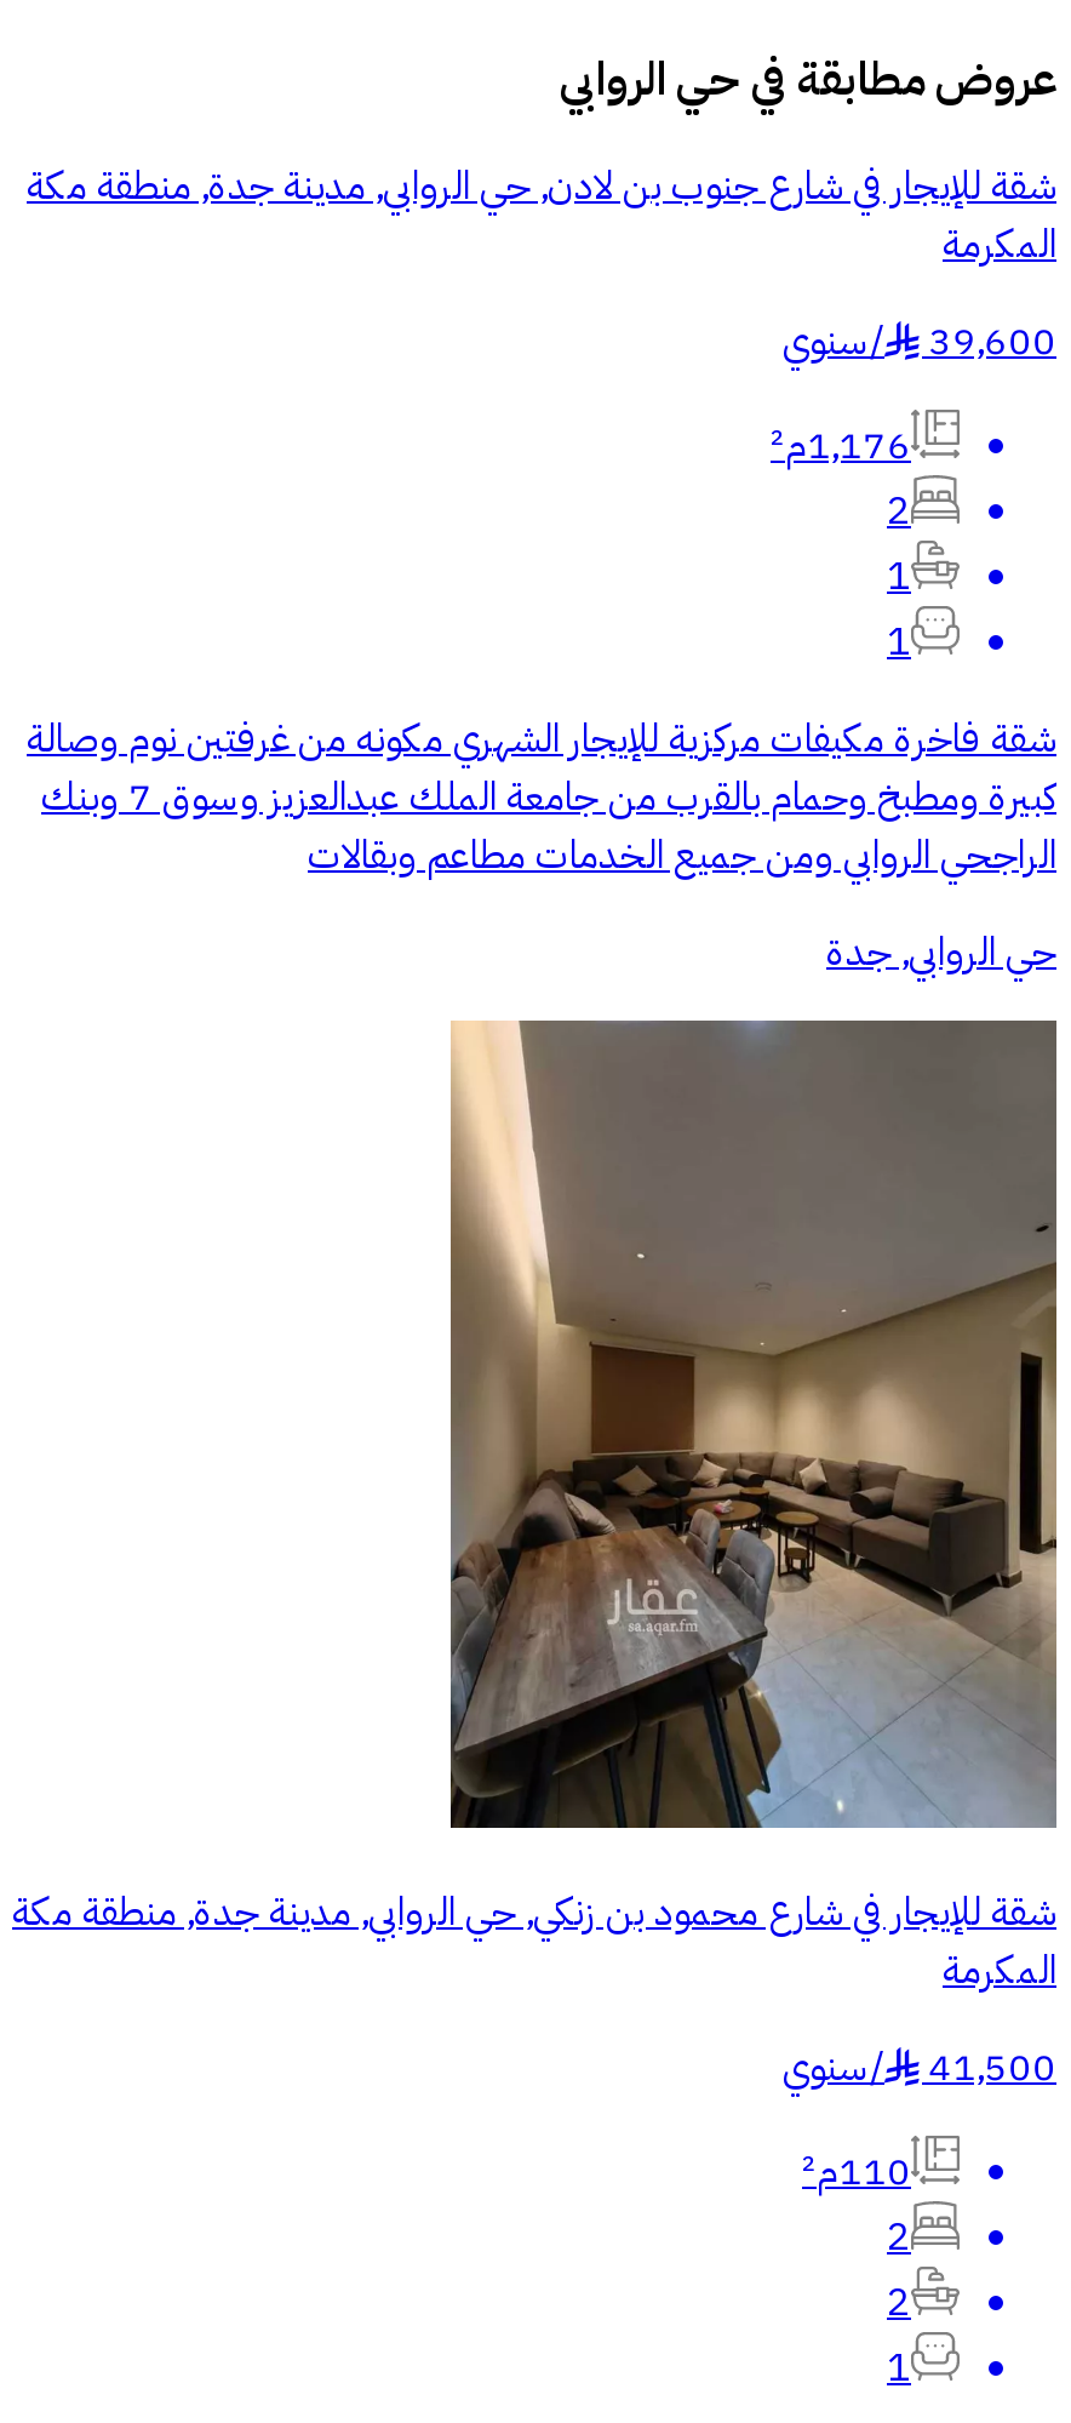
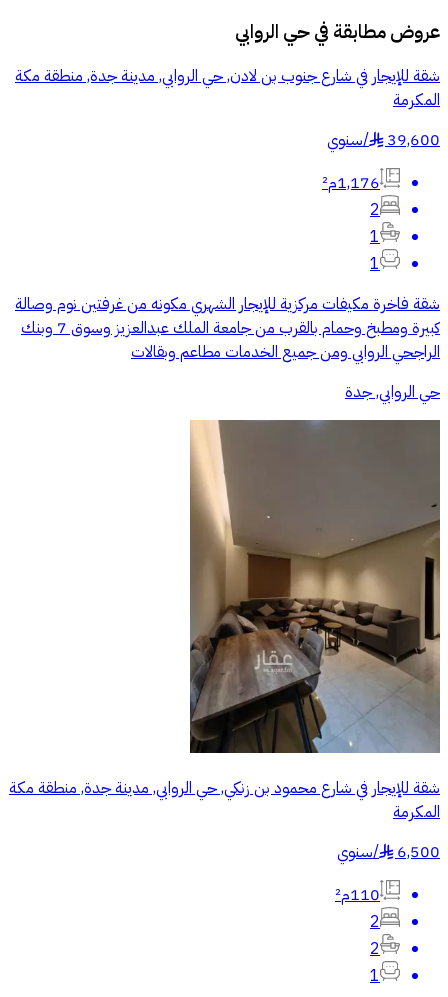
[928,2040,1056,2098] 41,500 -> [397,840,440,864] 6,500

